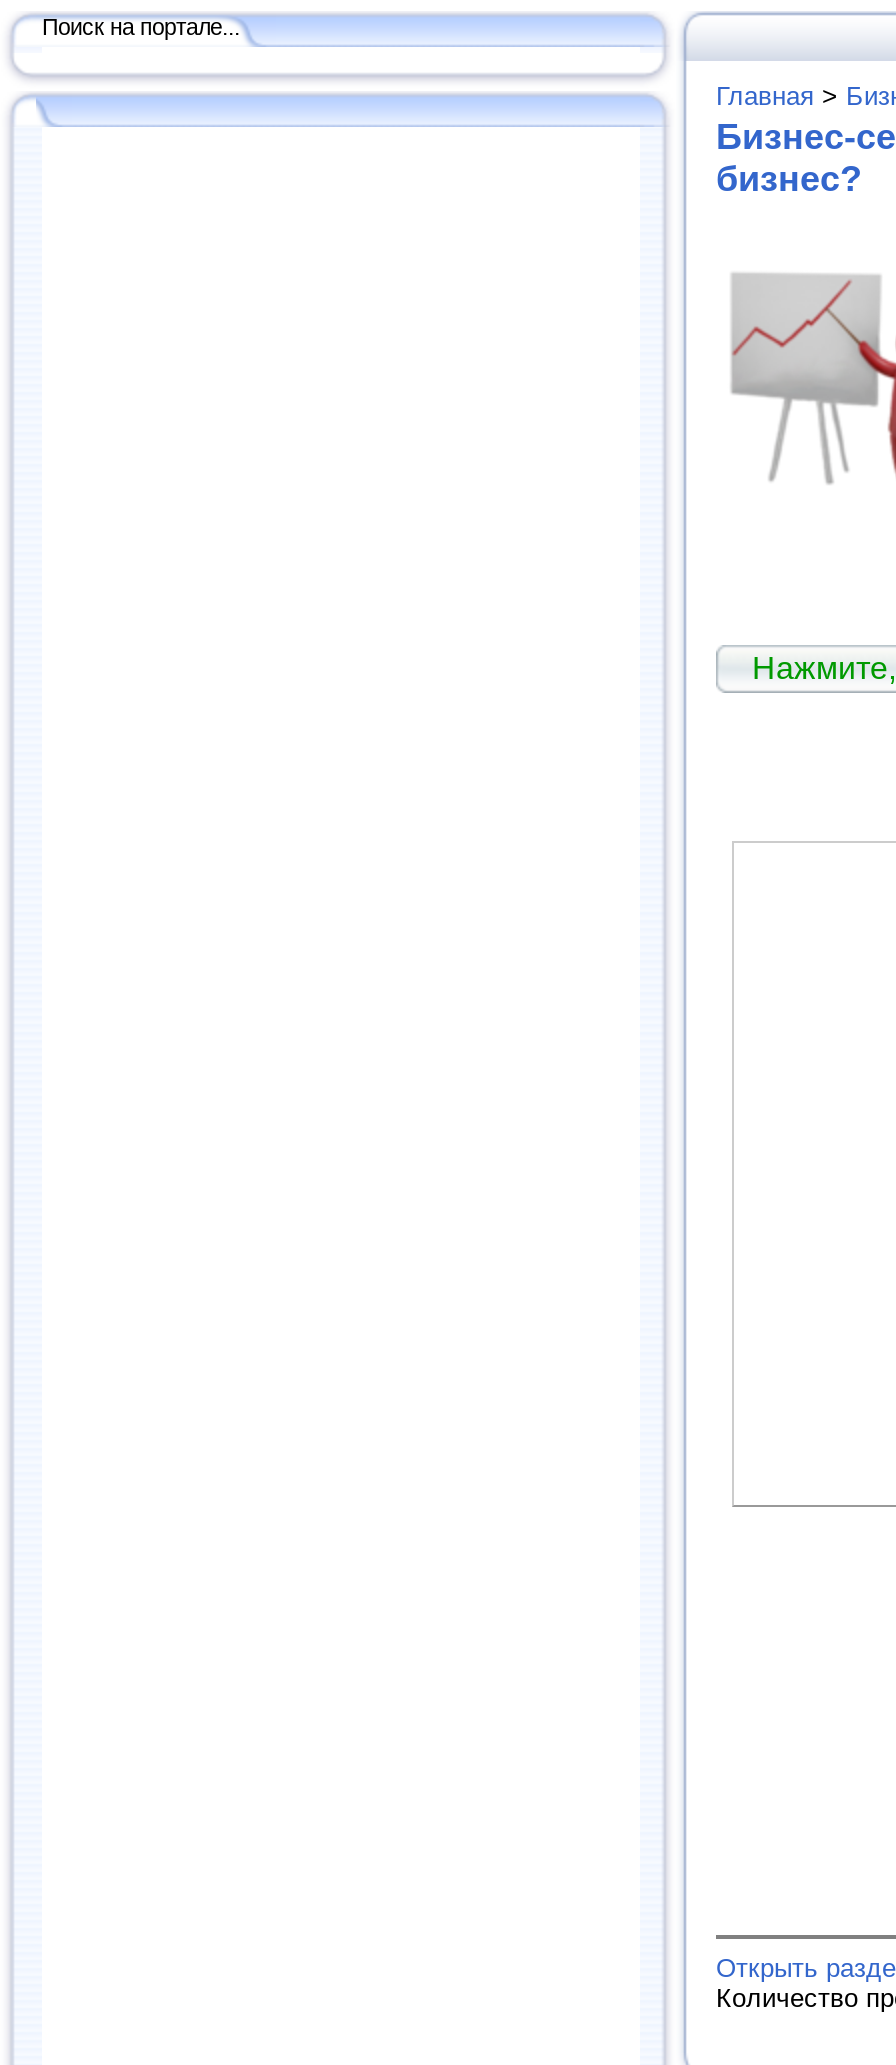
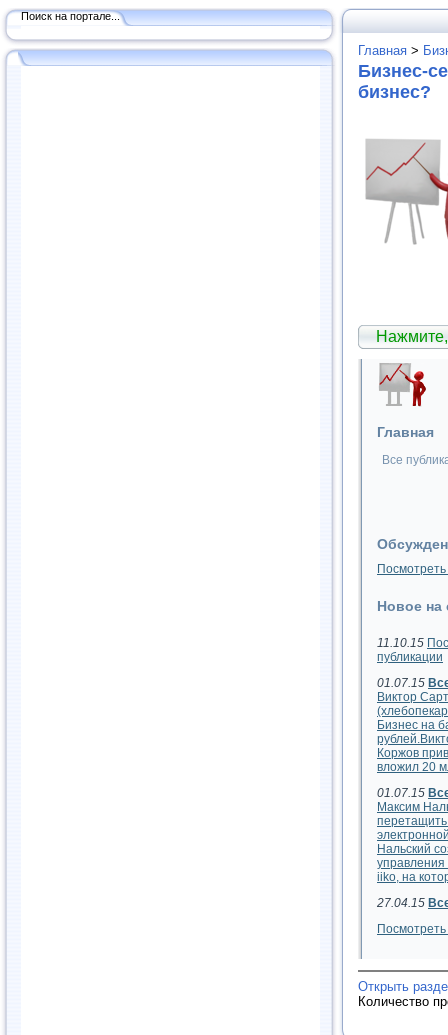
none -> [358,358,445,960] [image]

